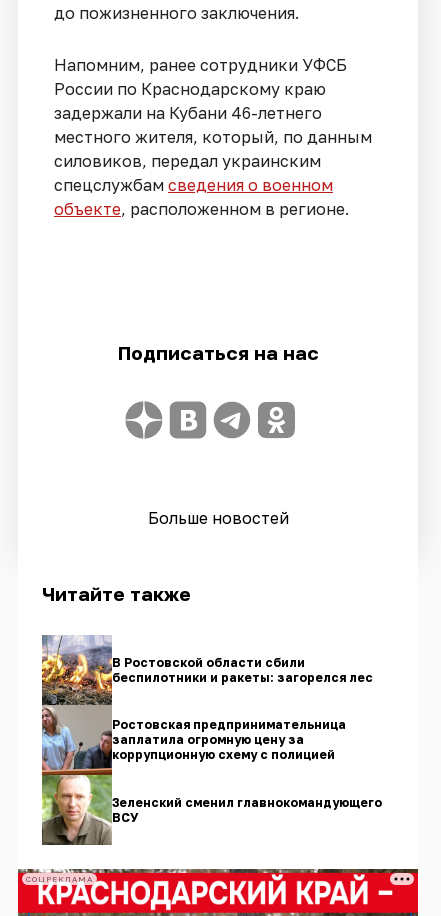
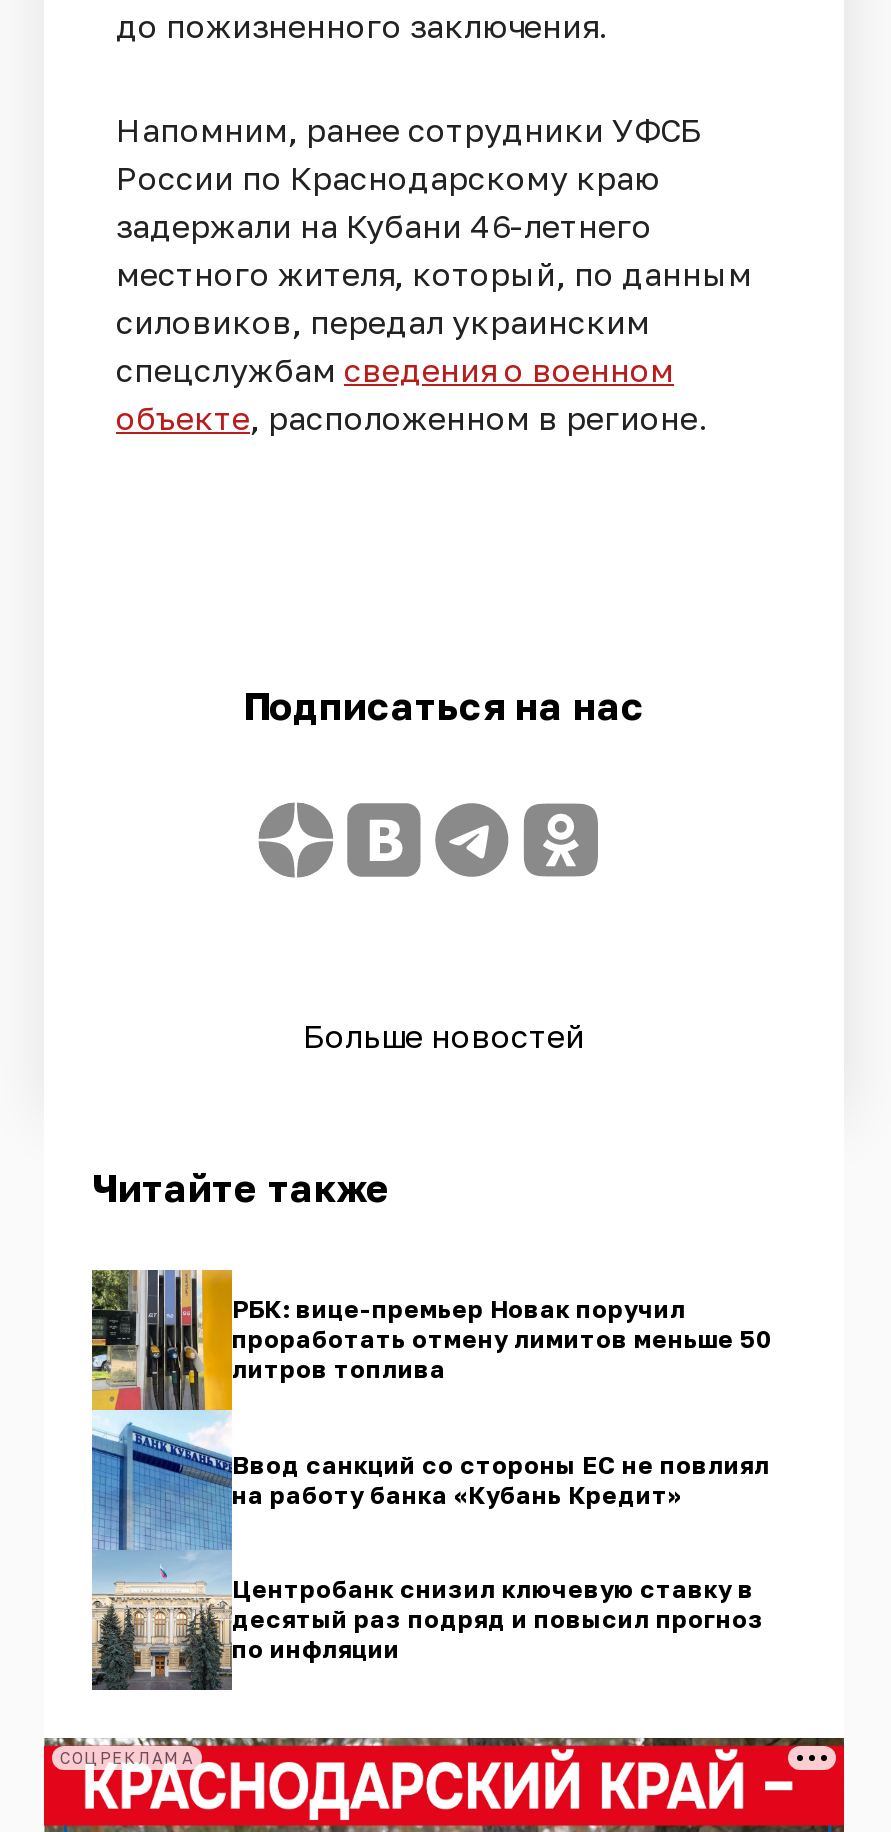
[41,635,373,845] [image] | В Ростовской области сбили | беспилотники и ракеты: загорелся лес -> [90,1268,772,1690] [image] | РБК: вице-премьер Новак поручил | проработать отмену лимитов меньше 50 | литров топлива
[112,717,346,762] Ростовская предпринимательница | заплатила огромную цену за | коррупционную схему с полицией -> [232,1450,770,1510] Ввод санкций со стороны ЕС не повлиял | на работу банка «Кубань Кредит»
[112,795,382,825] Зеленский сменил главнокомандующего | ВСУ -> [232,1575,764,1665] Центробанк снизил ключевую ставку в | десятый раз подряд и повысил прогноз | по инфляции

